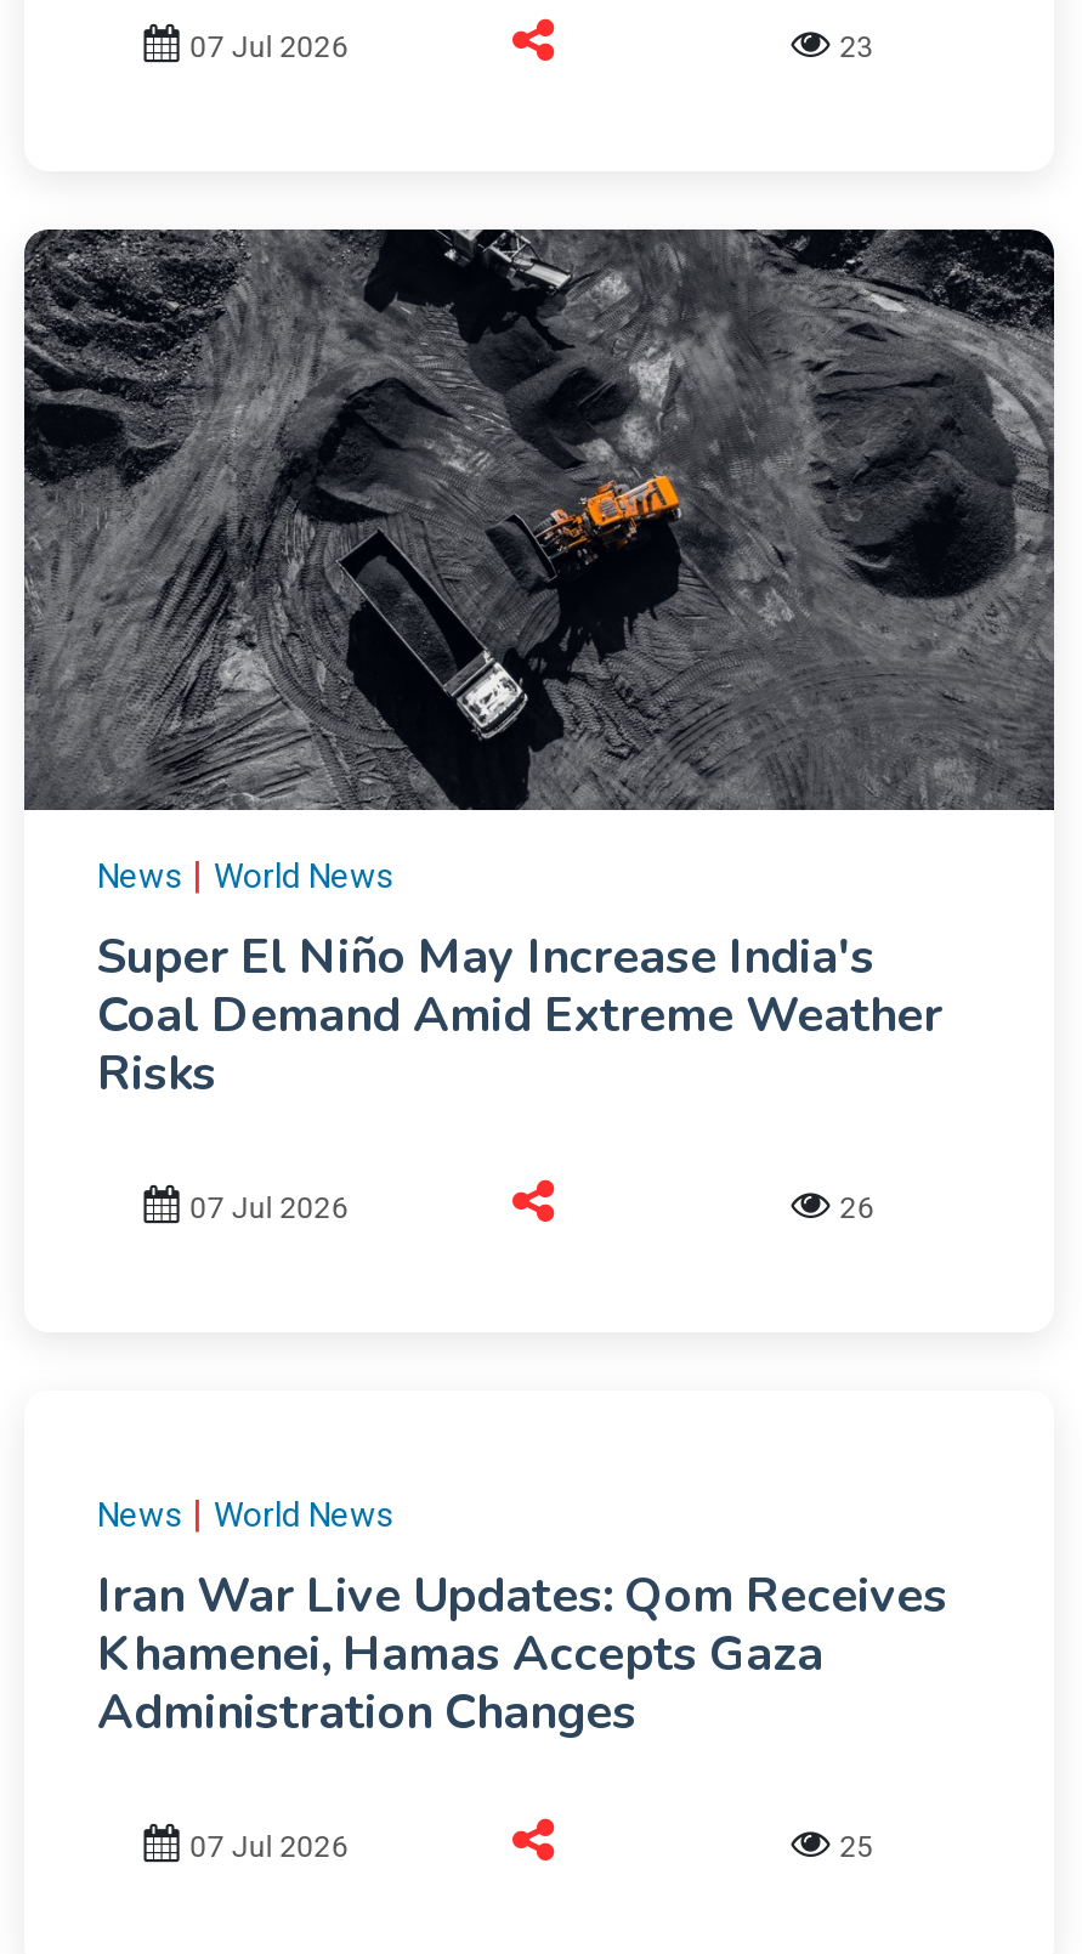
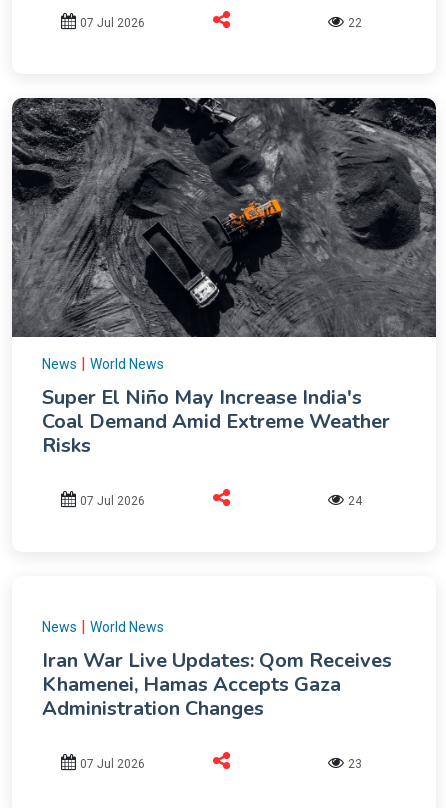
[840,30,874,64] 23 -> [348,16,362,30] 22
[840,1190,874,1224] 26 -> [348,493,362,507] 24
[840,1829,874,1863] 25 -> [348,756,362,770] 23

